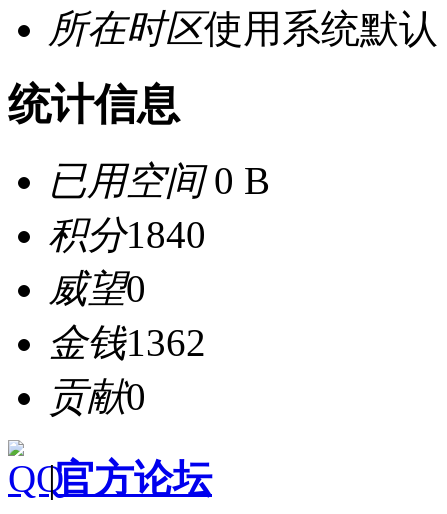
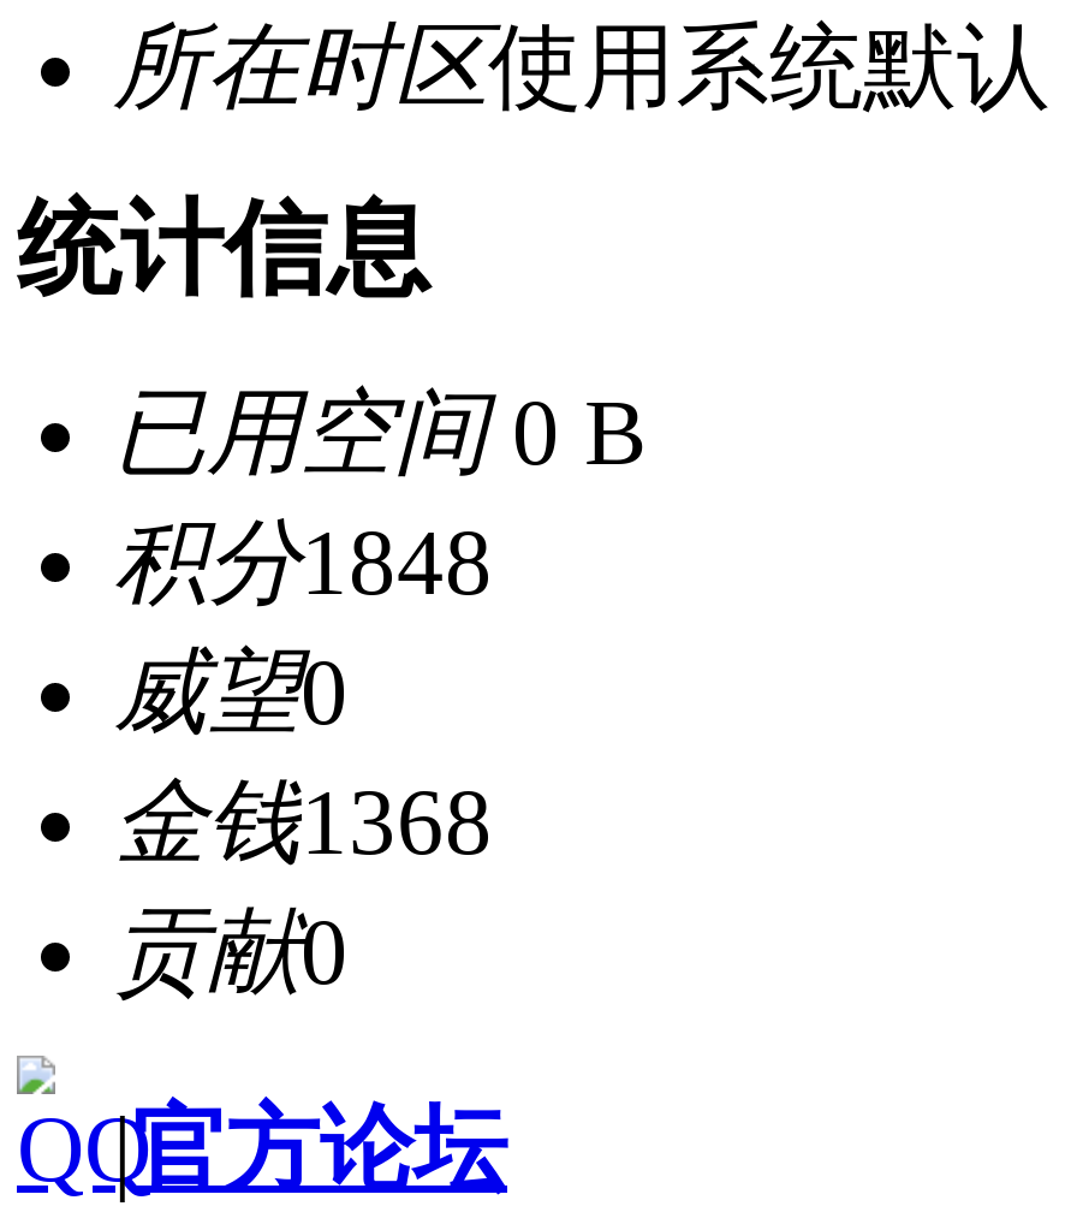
[48,213,206,256] 积分1840 -> [113,510,493,613] 积分1848
[48,321,206,364] 金钱1362 -> [113,769,493,873] 金钱1368

